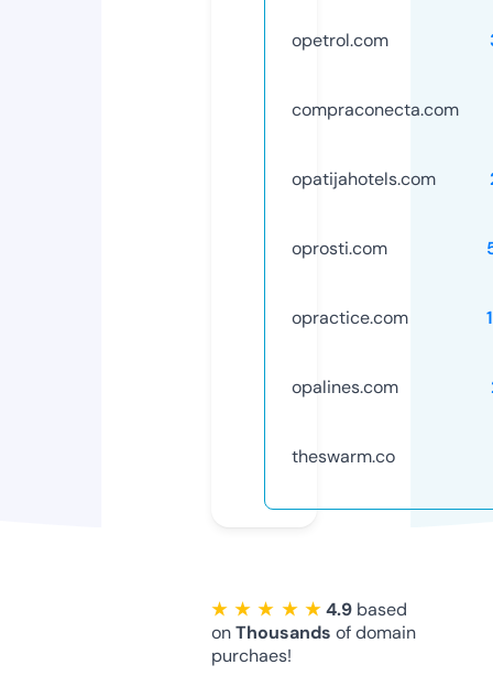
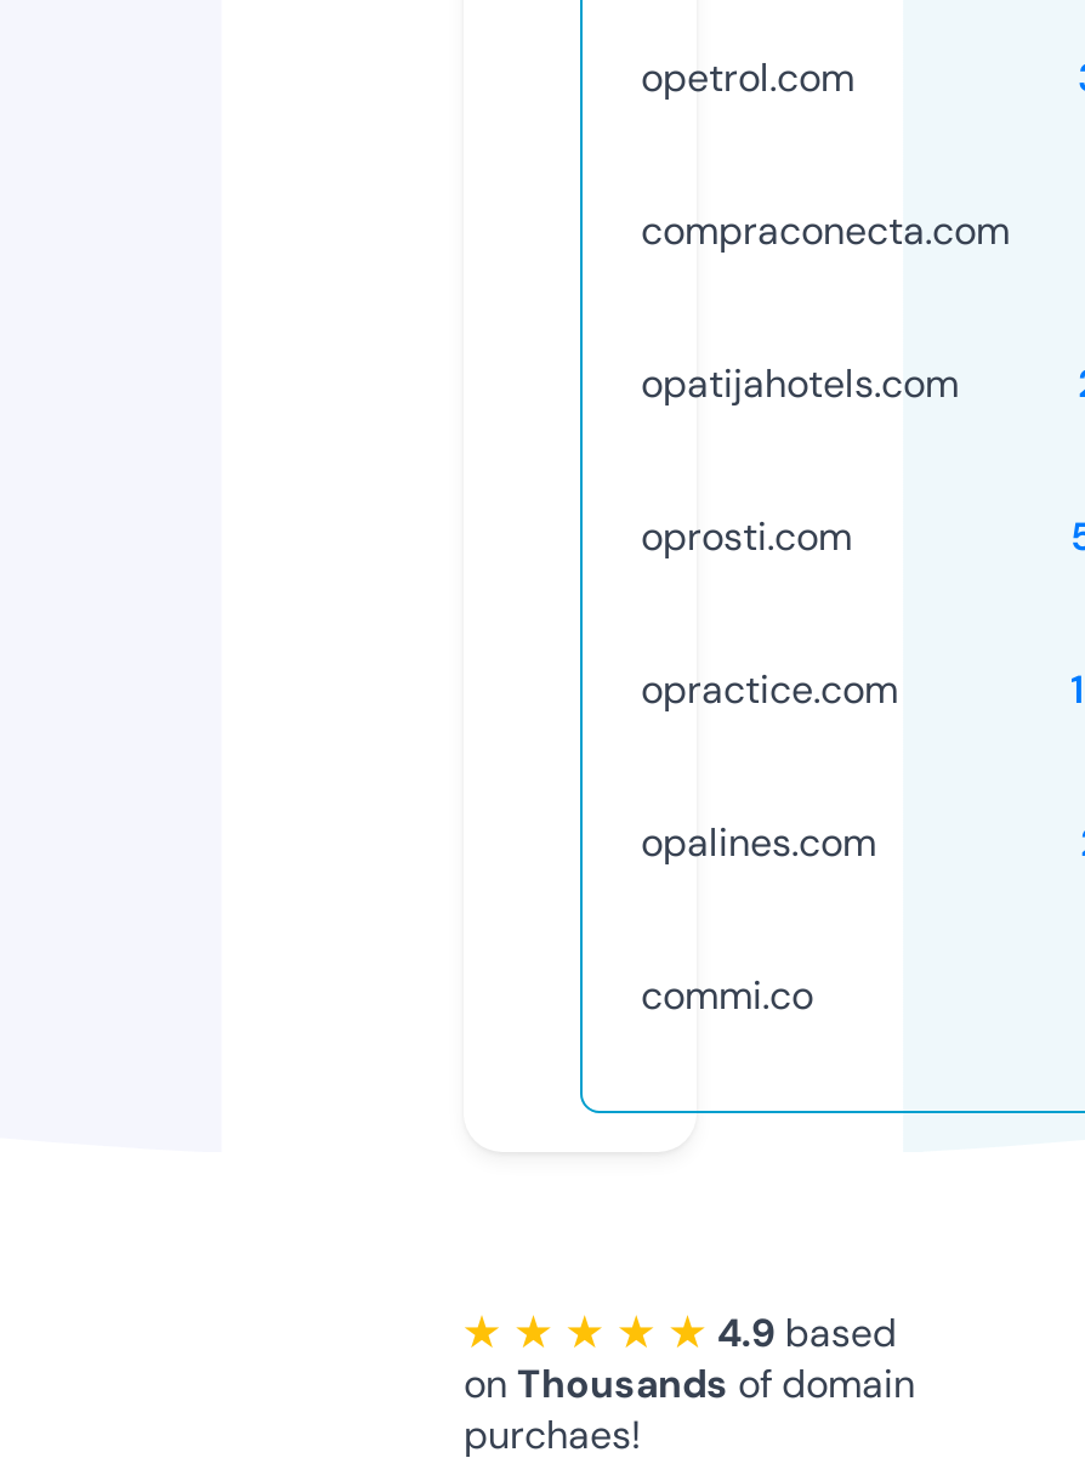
[292,445,395,468] theswarm.co -> [641,969,813,1020] commi.co

